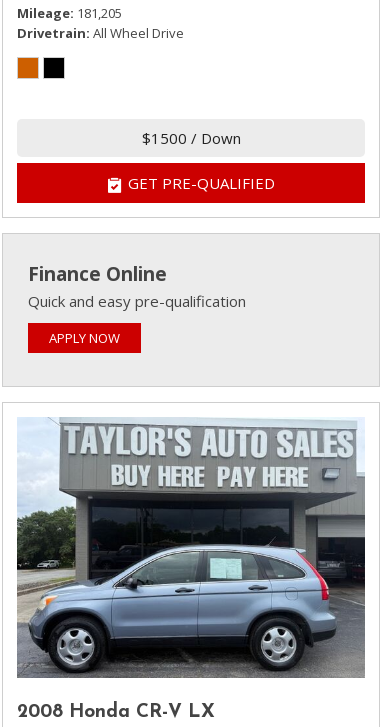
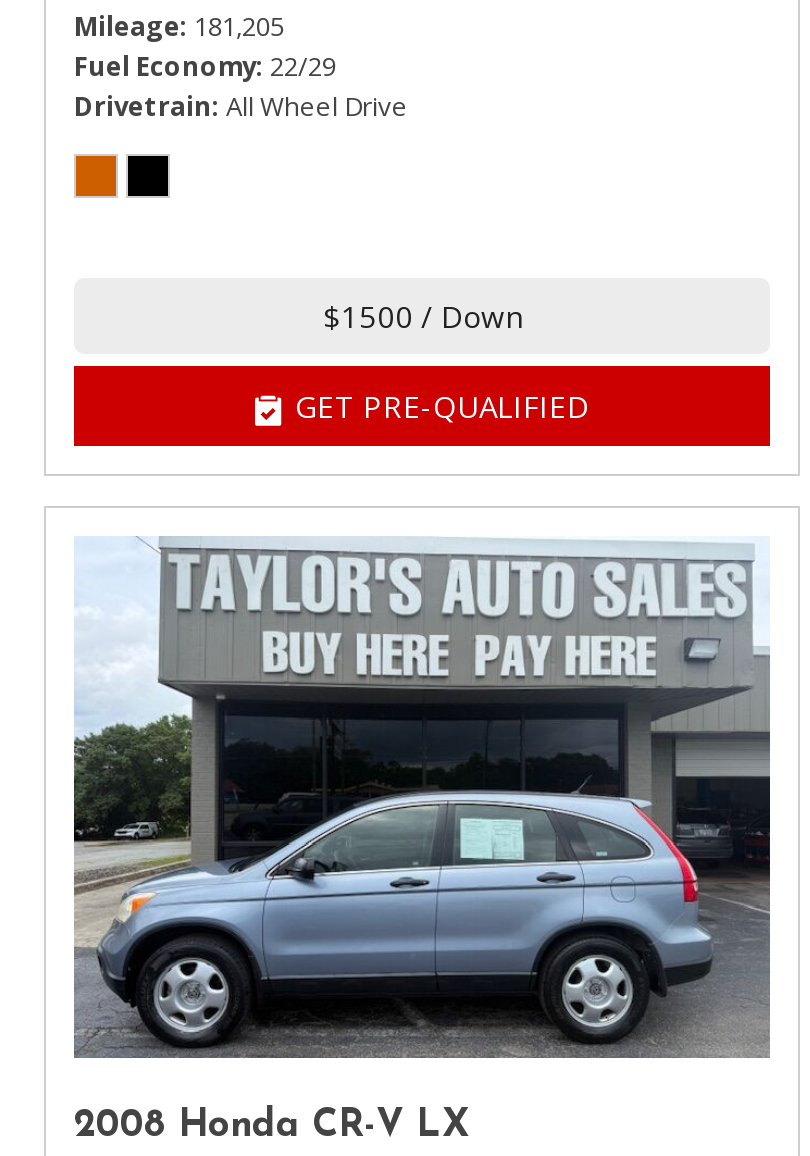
none -> [74,48,336,84] Fuel Economy 22/29
moved [17,24,274,193] -> [74,88,589,426]: Drivetrain All Wheel Drive | $1500 / Down | GET PRE-QUALIFIED
[28,261,246,347] Finance Online | Quick and easy pre-qualification | APPLY NOW -> none

